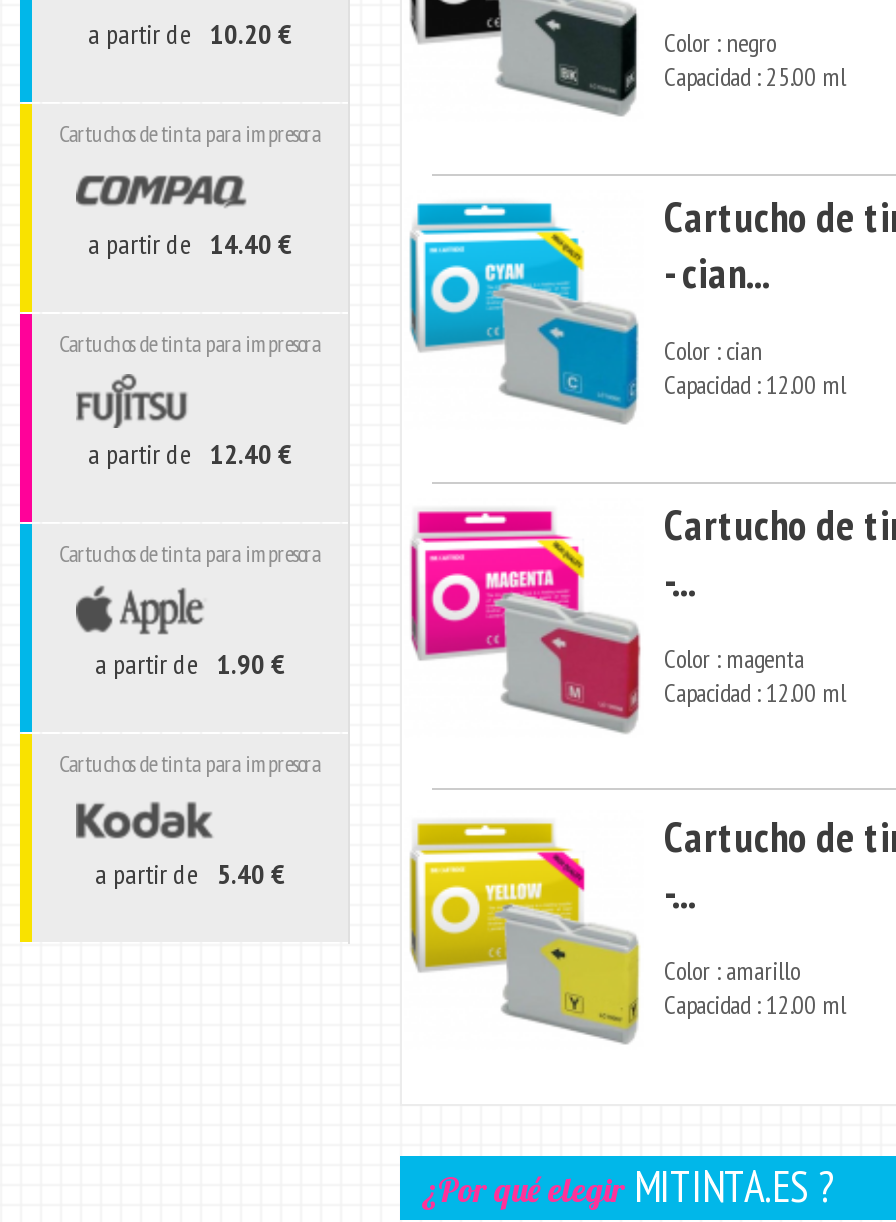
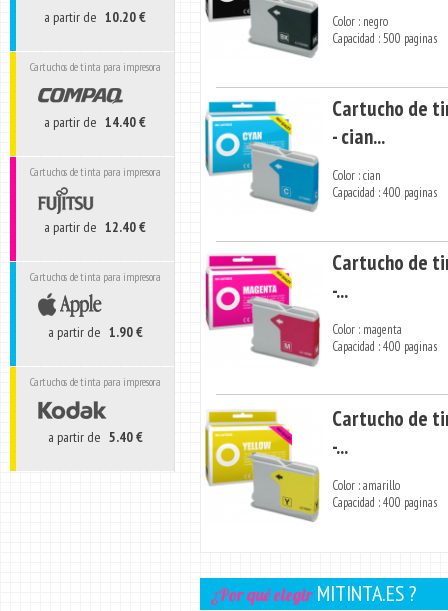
[664,60,846,94] Capacidad : 25.00 ml -> [332,30,437,47] Capacidad : 500 paginas
[664,368,846,402] Capacidad : 12.00 ml -> [332,184,437,201] Capacidad : 400 paginas
[664,675,846,709] Capacidad : 12.00 ml -> [332,338,437,355] Capacidad : 400 paginas
[664,989,846,1023] Capacidad : 12.00 ml -> [332,494,437,511] Capacidad : 400 paginas

